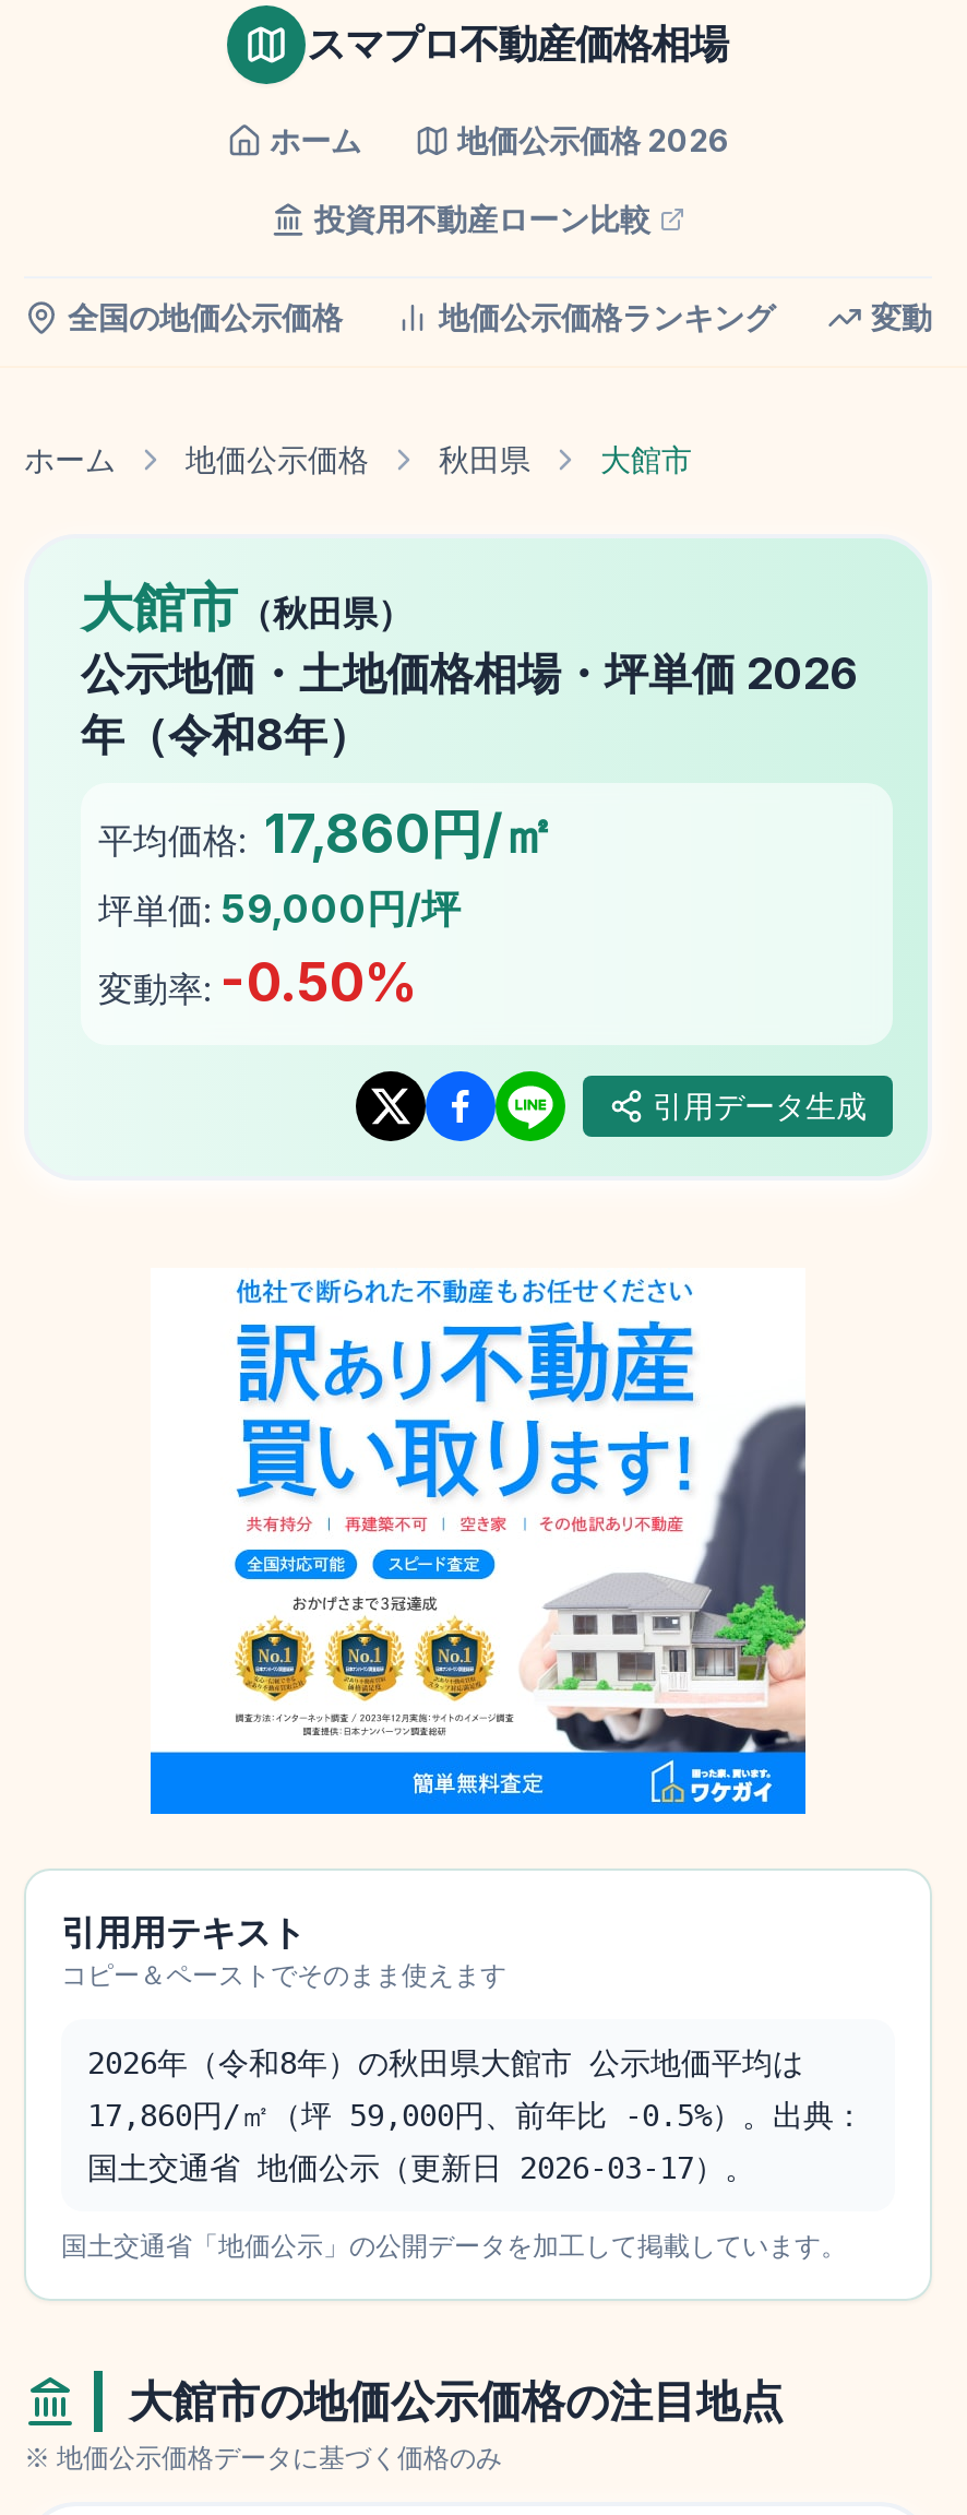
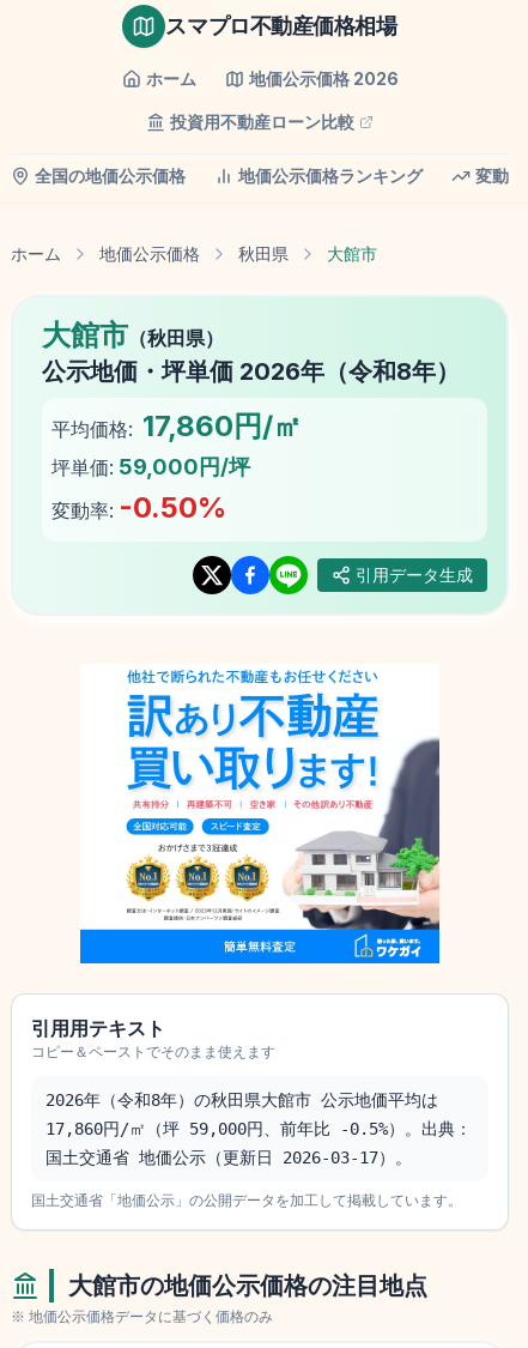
[81,648,858,761] 公示地価・土地価格相場・坪単価2026 | 年（令和8年） -> [42,357,460,386] 公示地価・坪単価2026年（令和8年）

